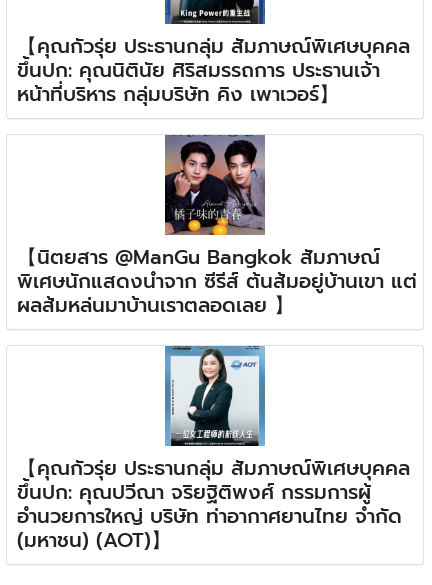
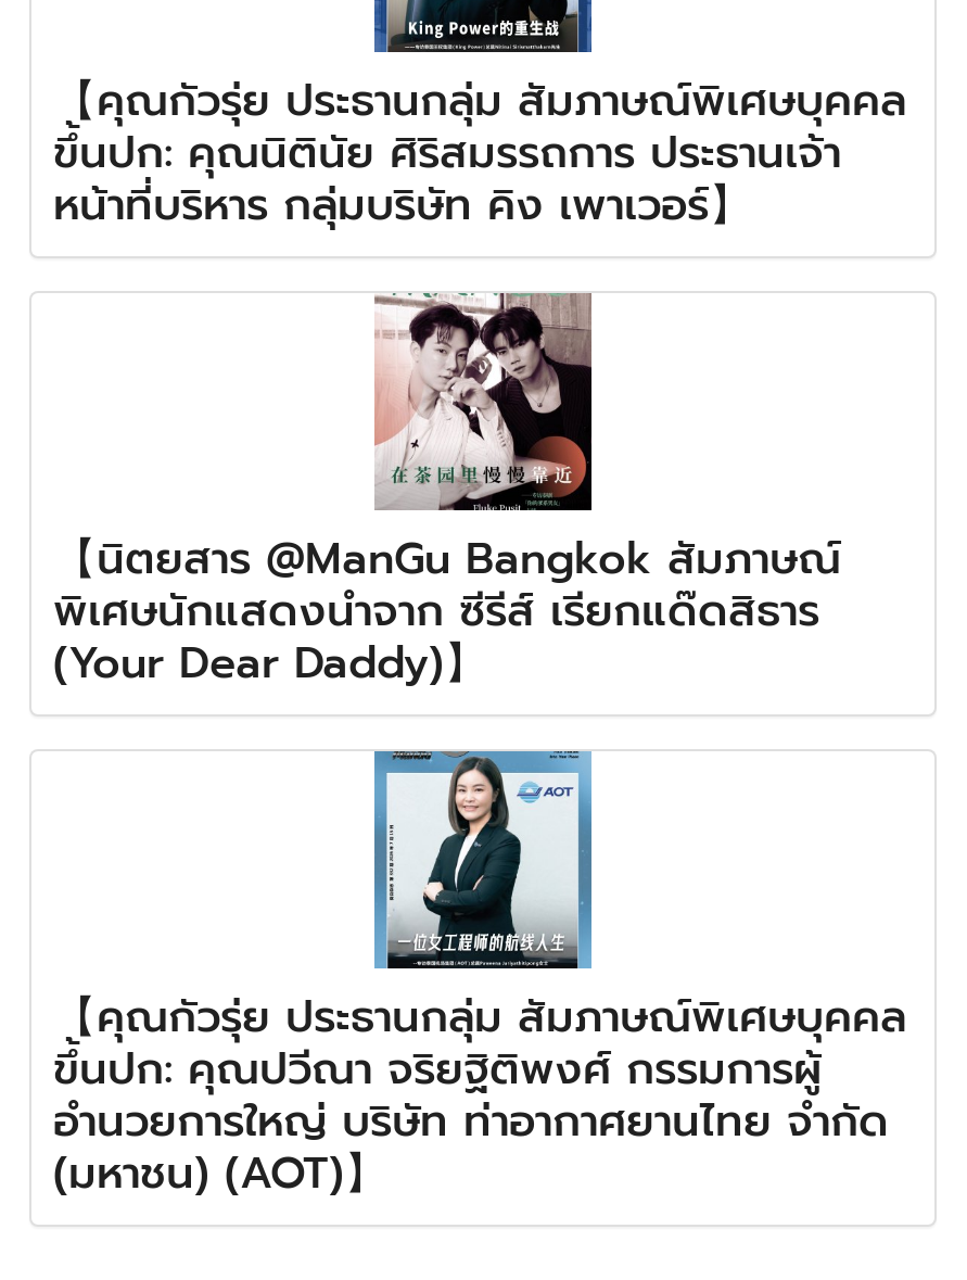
[17,134,417,319] [image] | พิเศษนักแสดงนำจาก ซีรีส์ ต้นส้มอยู่บ้านเขา แต่ | ผลส้มหล่นมาบ้านเราตลอดเลย 】 -> [53,293,819,694] [image] | พิเศษนักแสดงนำจาก ซีรีส์ เรียกแด๊ดสิธาร | (Your Dear Daddy)】

